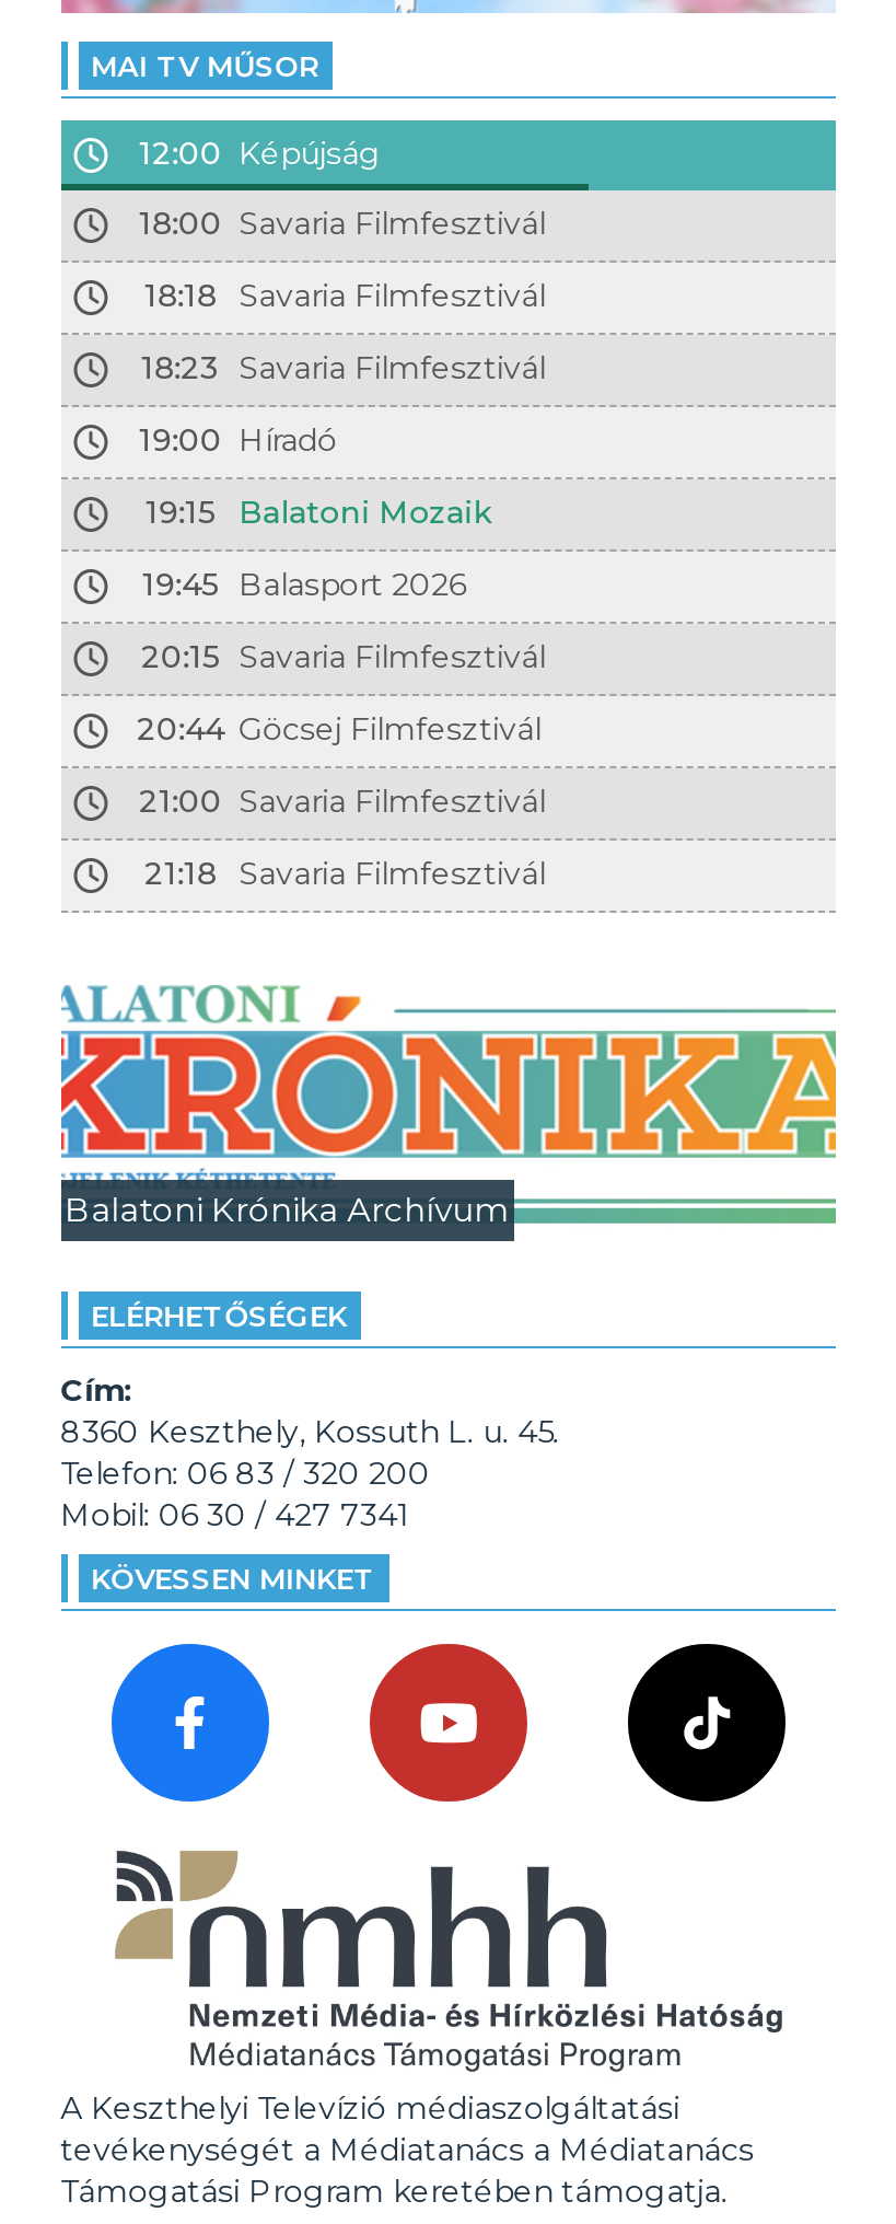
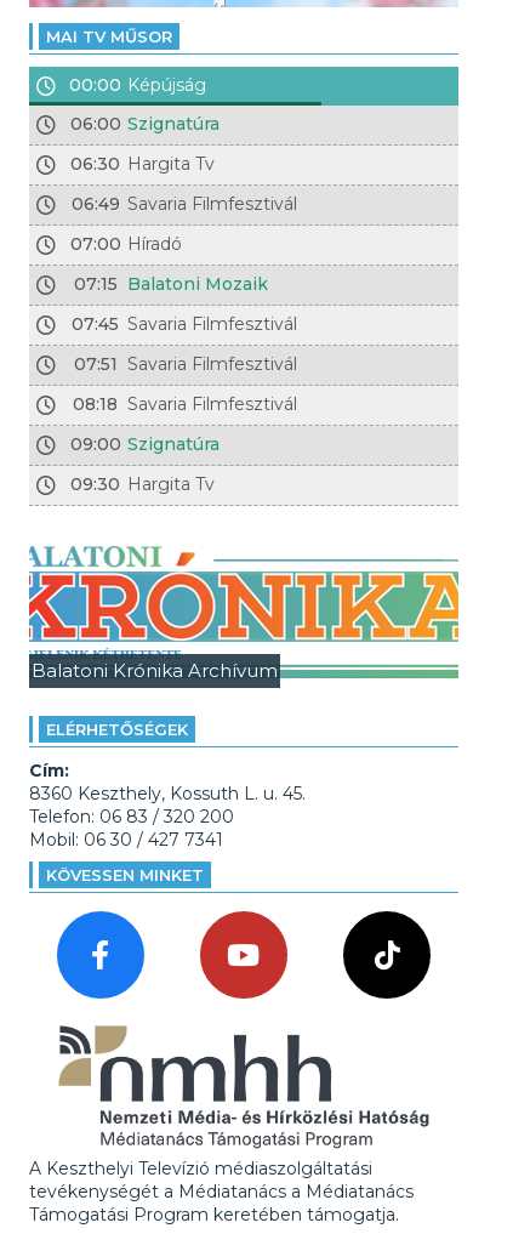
[139,134,381,173] 12:00 Képújság -> [69,74,206,96] 00:00 Képújság
[139,204,545,243] 18:00 Savaria Filmfesztivál -> [70,113,220,135] 06:00 Szignatúra
[145,276,545,315] 18:18 Savaria Filmfesztivál -> [70,153,215,175] 06:30 Hargita Tv
[141,348,545,387] 18:23 Savaria Filmfesztivál -> [71,193,297,215] 06:49 Savaria Filmfesztivál
[139,420,337,460] 19:00 Híradó -> [70,233,182,255] 07:00 Híradó
[146,493,493,532] 19:15 Balatoni Mozaik -> [73,273,268,295] 07:15 Balatoni Mozaik
[142,565,466,604] 19:45 Balasport 2026 -> [72,313,297,335] 07:45 Savaria Filmfesztivál
[141,637,545,676] 20:15 Savaria Filmfesztivál -> [73,353,297,375] 07:51 Savaria Filmfesztivál
[137,709,541,749] 20:44 Göcsej Filmfesztivál -> [73,393,297,415] 08:18 Savaria Filmfesztivál
[139,781,545,821] 21:00 Savaria Filmfesztivál -> [70,433,220,455] 09:00 Szignatúra
[145,854,545,893] 21:18 Savaria Filmfesztivál -> [70,473,215,495] 09:30 Hargita Tv

